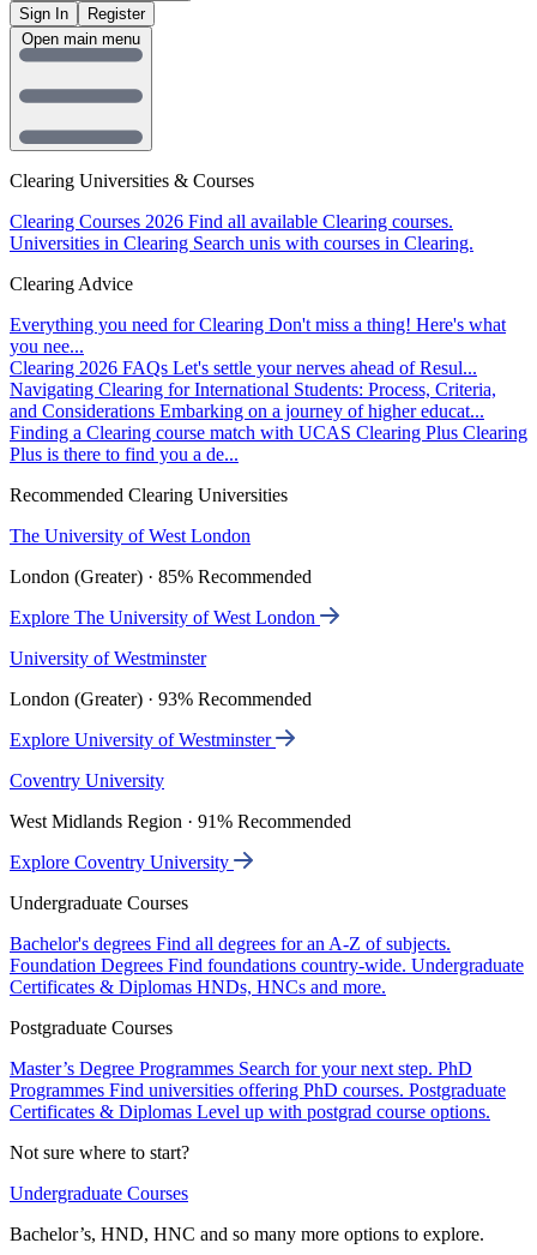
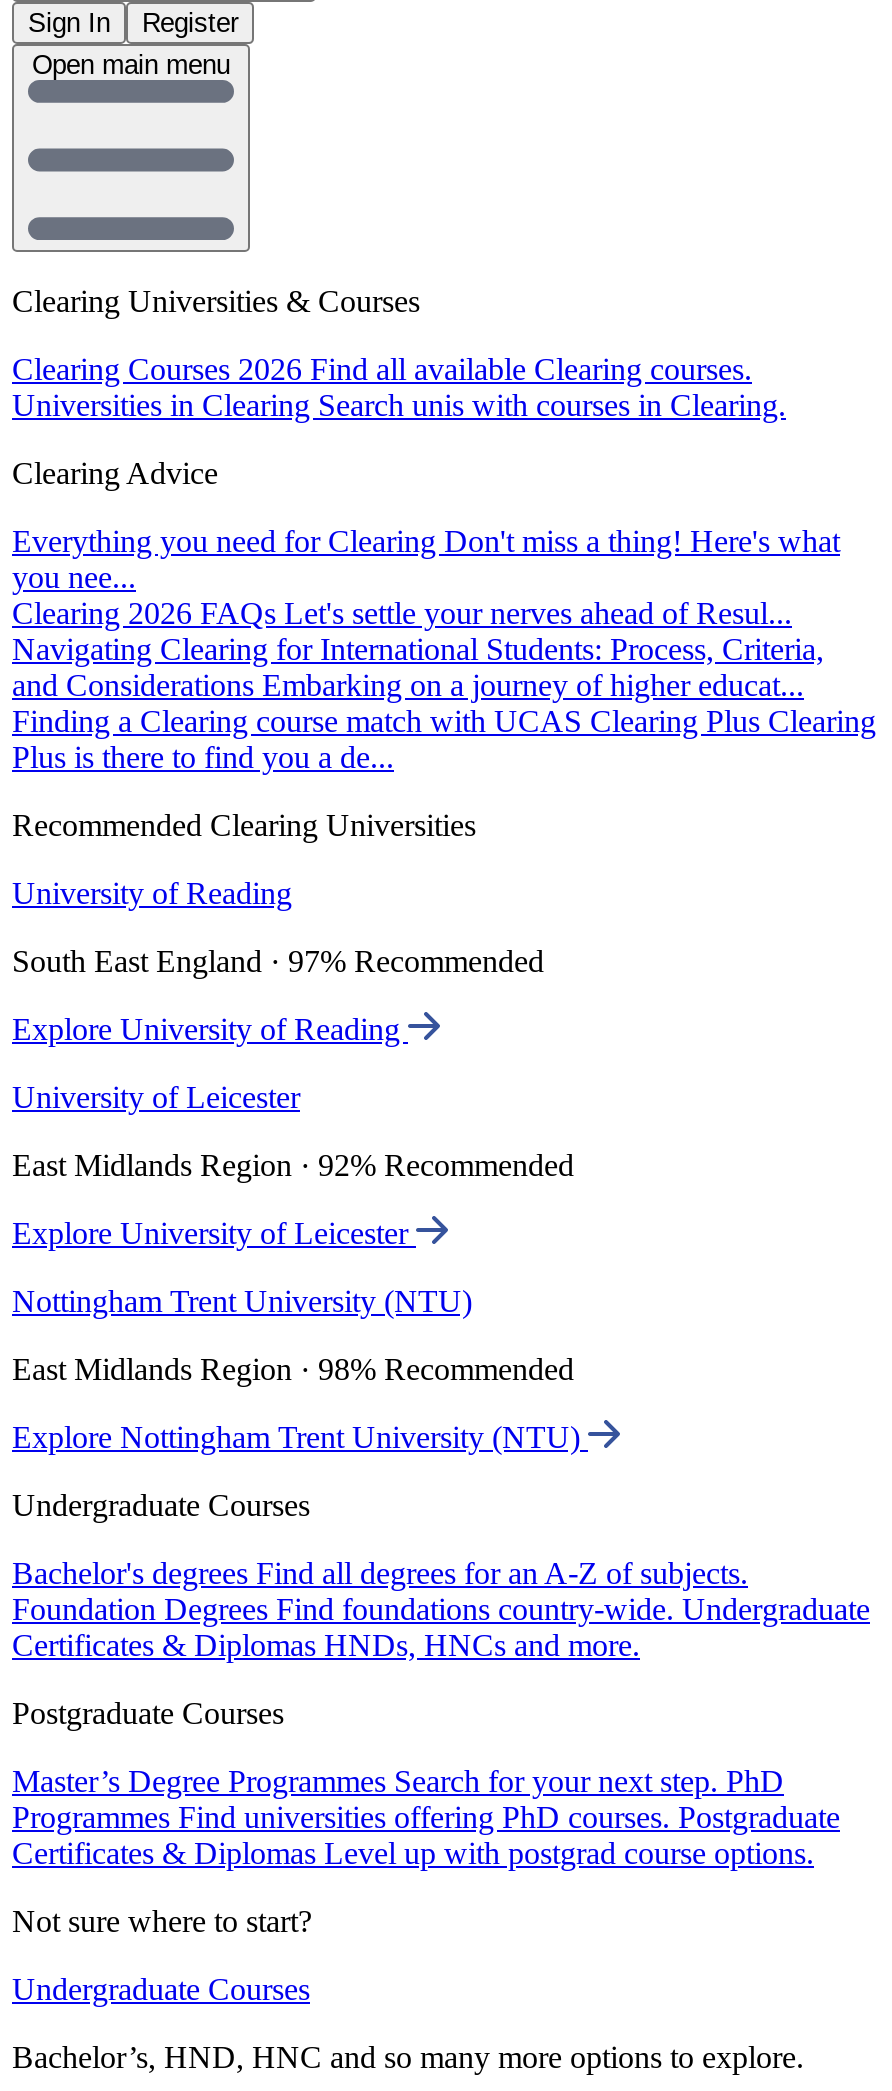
[10,526,251,546] The University of West London -> [12,876,292,910] University of Reading
[10,566,312,587] London (Greater) · 85% Recommended -> [12,944,544,978] South East England · 97% Recommended
[10,607,320,628] Explore The University of West London -> [12,1012,408,1046] Explore University of Reading
[10,648,206,668] University of Westminster -> [12,1080,300,1114] University of Leicester
[10,689,312,709] London (Greater) · 93% Recommended -> [12,1148,574,1182] East Midlands Region · 92% Recommended
[10,730,276,750] Explore University of Westminster -> [12,1216,416,1250] Explore University of Leicester
[10,770,164,791] Coventry University -> [12,1284,472,1318] Nottingham Trent University (NTU)
[10,811,351,832] West Midlands Region · 91% Recommended -> [12,1352,574,1386] East Midlands Region · 98% Recommended
[10,852,234,872] Explore Coventry University -> [12,1420,588,1454] Explore Nottingham Trent University (NTU)

